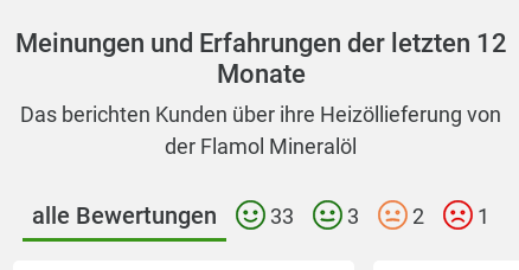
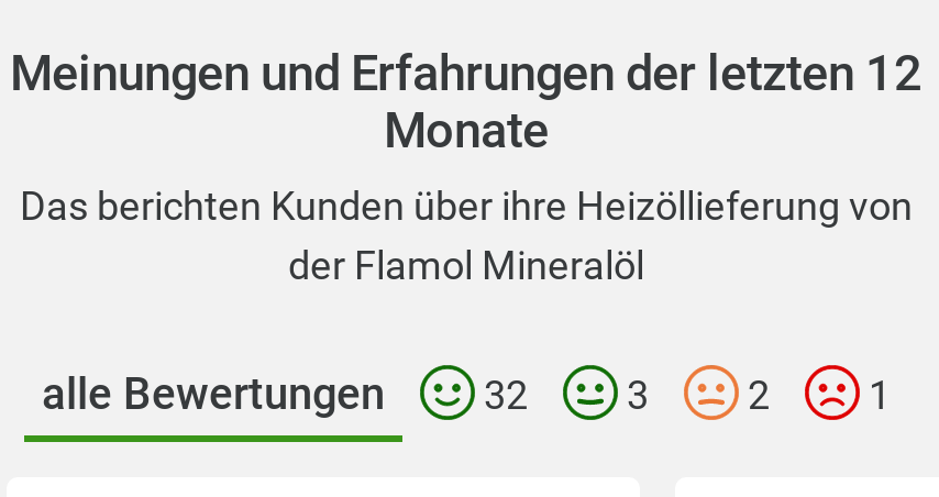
[270,203,294,228] 33 -> [484,373,528,419] 32

